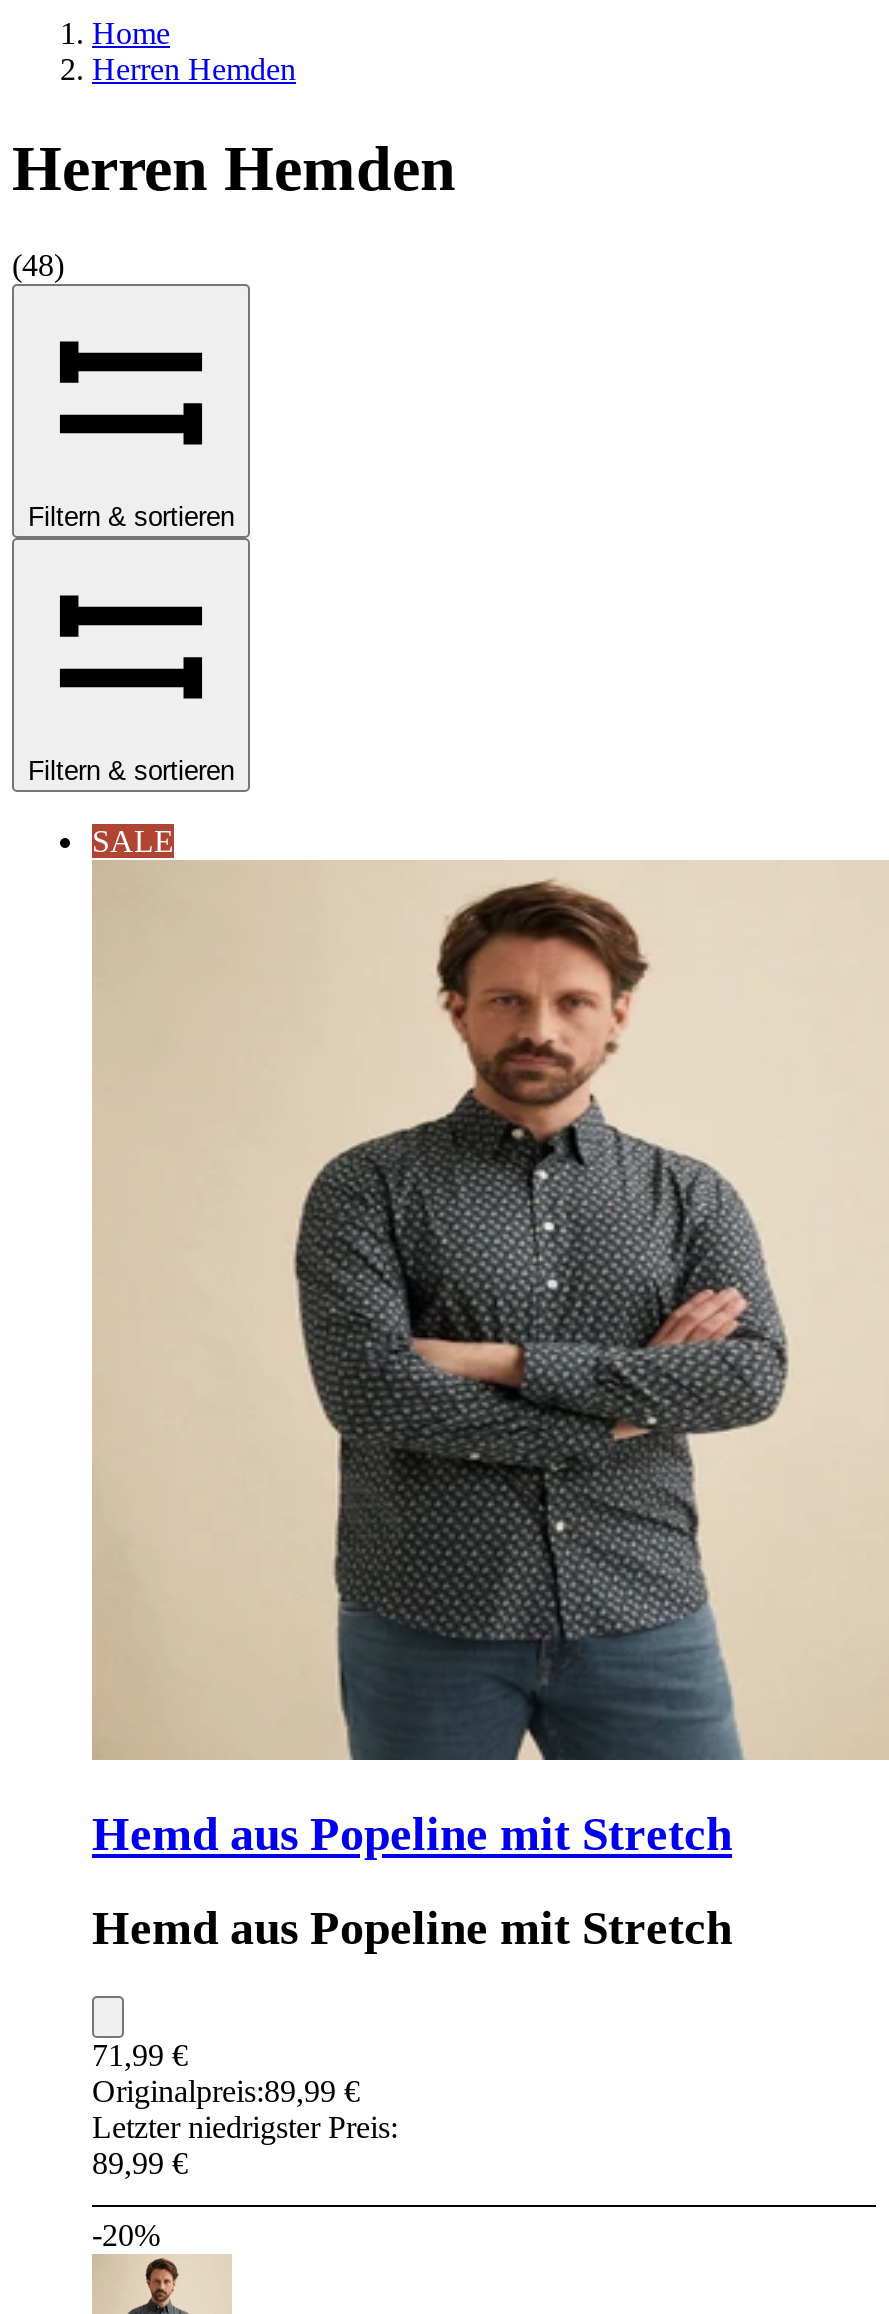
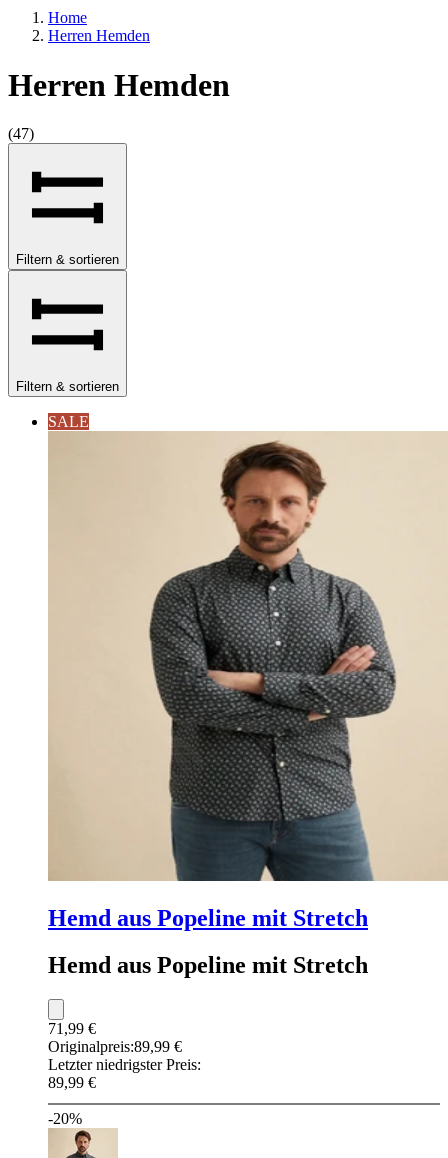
[12,248,64,282] (48) -> [8,125,34,142] (47)

